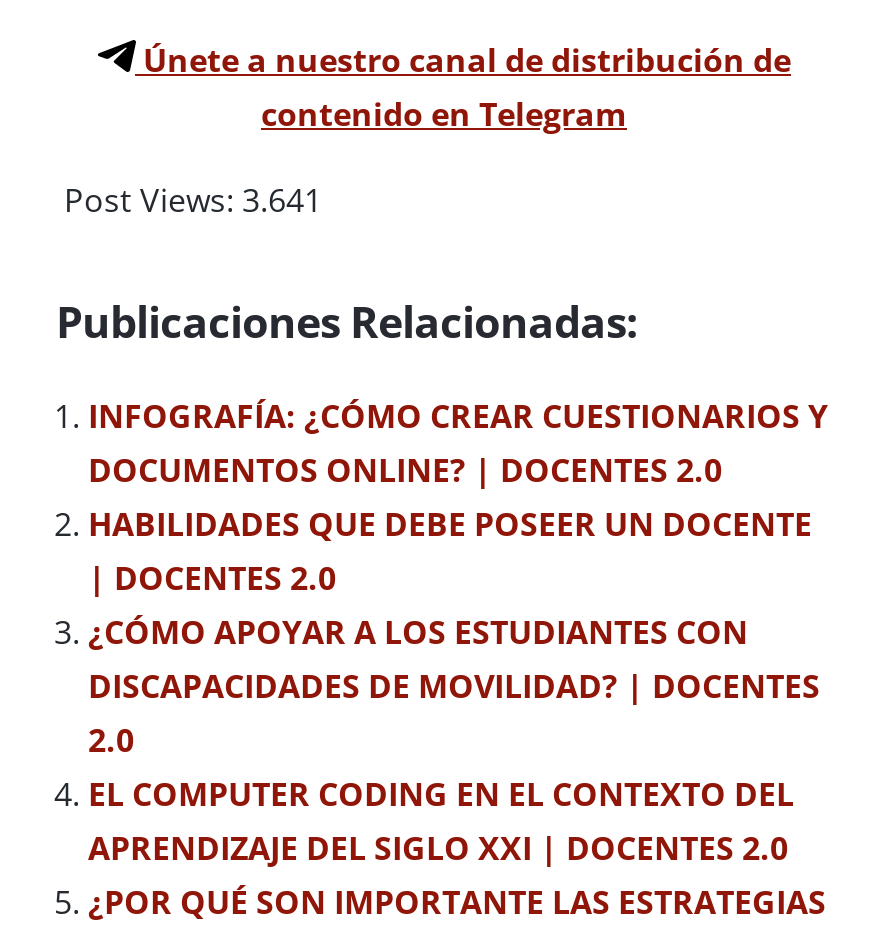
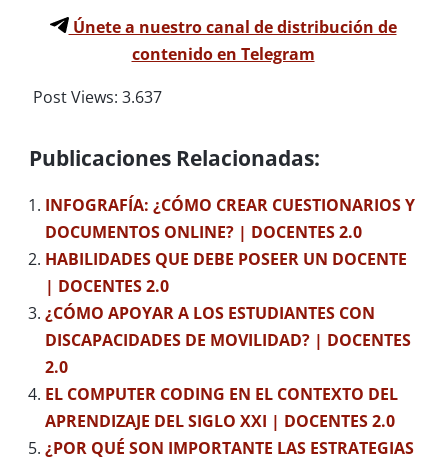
[64,178,322,222] Post Views: 3.641 -> [33,86,162,108] Post Views: 3.637

